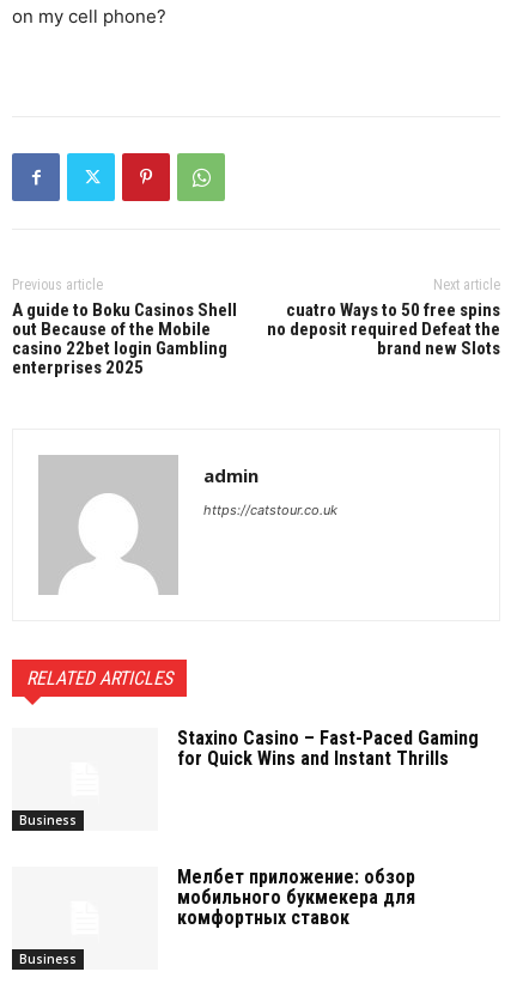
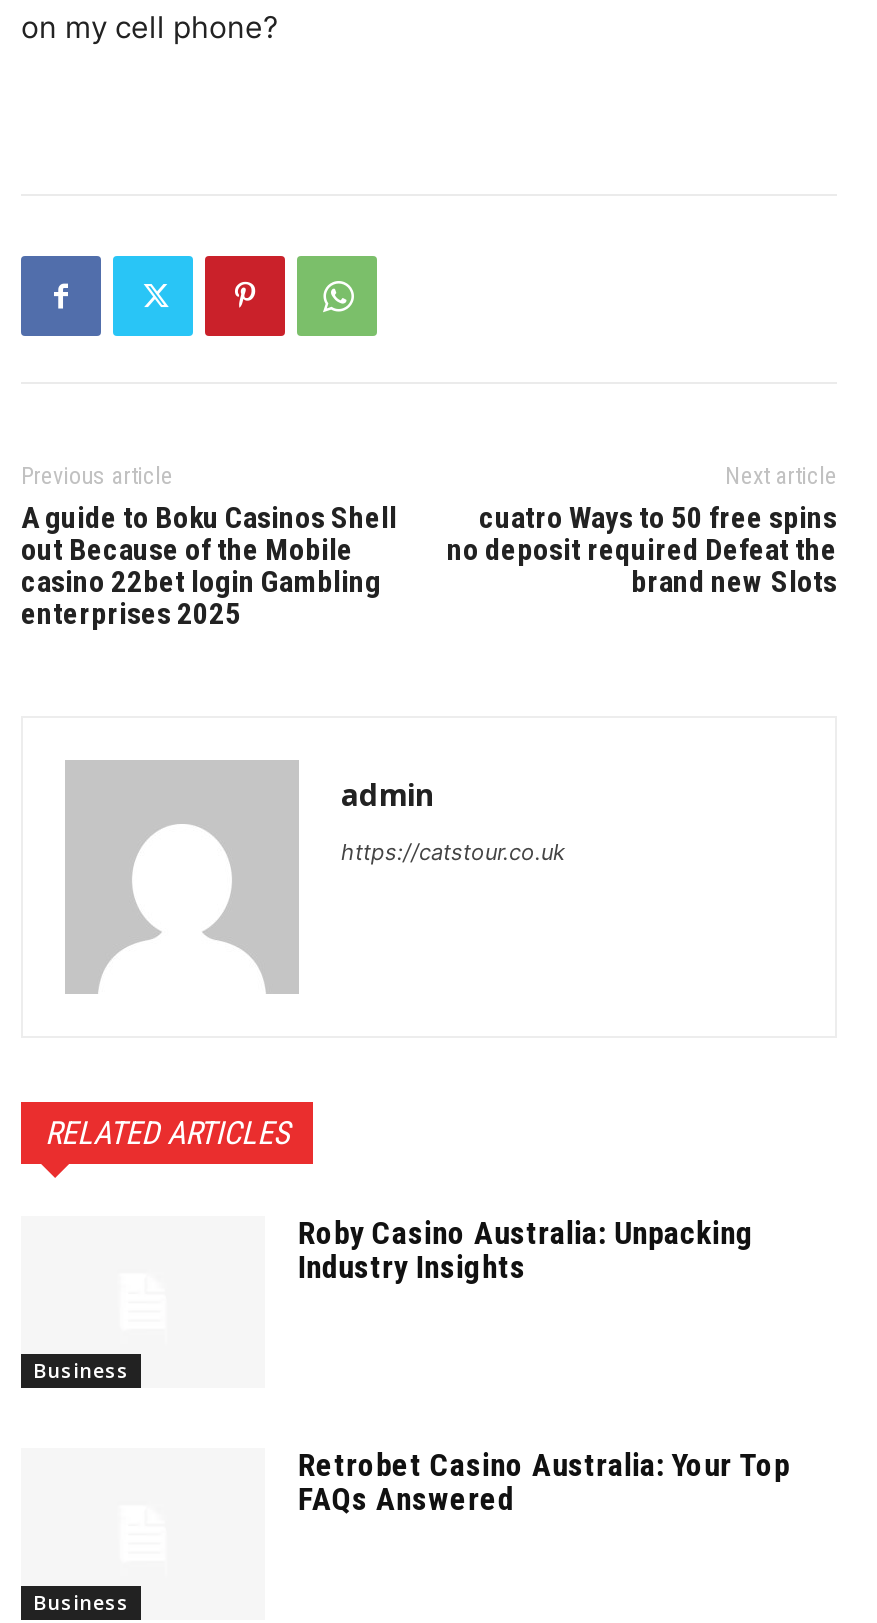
[178,727,479,770] Staxino Casino – Fast-Paced Gaming | for Quick Wins and Instant Thrills -> [298,1214,754,1286] Roby Casino Australia: Unpacking | Industry Insights
[178,865,416,929] Мелбет приложение: обзор | мобильного букмекера для | комфортных ставок -> [298,1446,790,1518] Retrobet Casino Australia: Your Top | FAQs Answered

